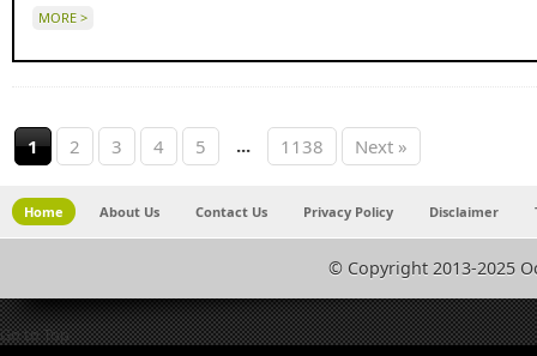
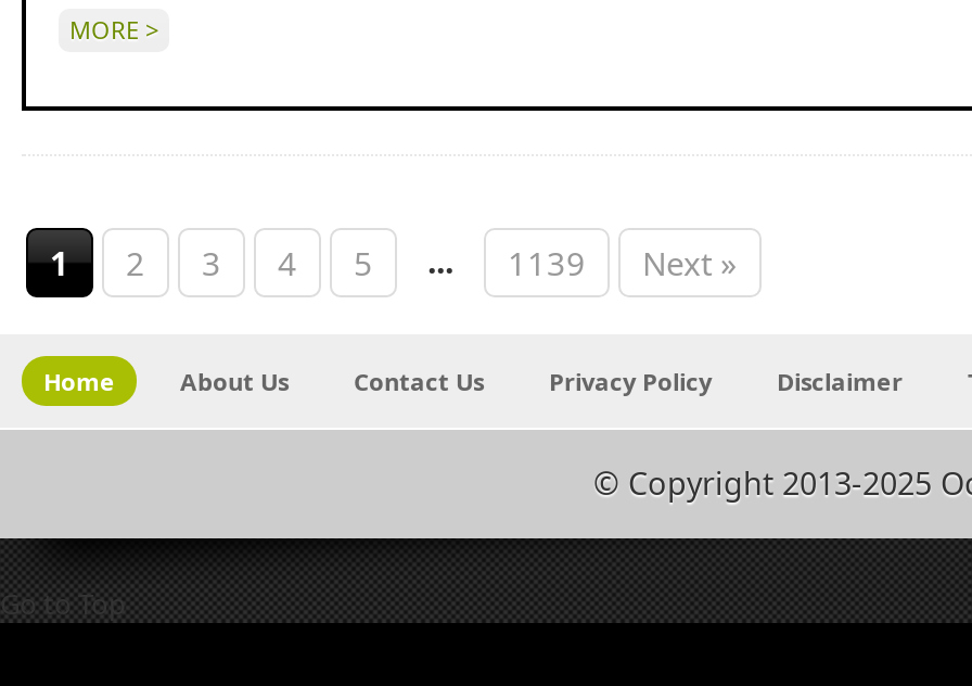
[280,134,324,158] 1138 -> [508,241,586,284] 1139

